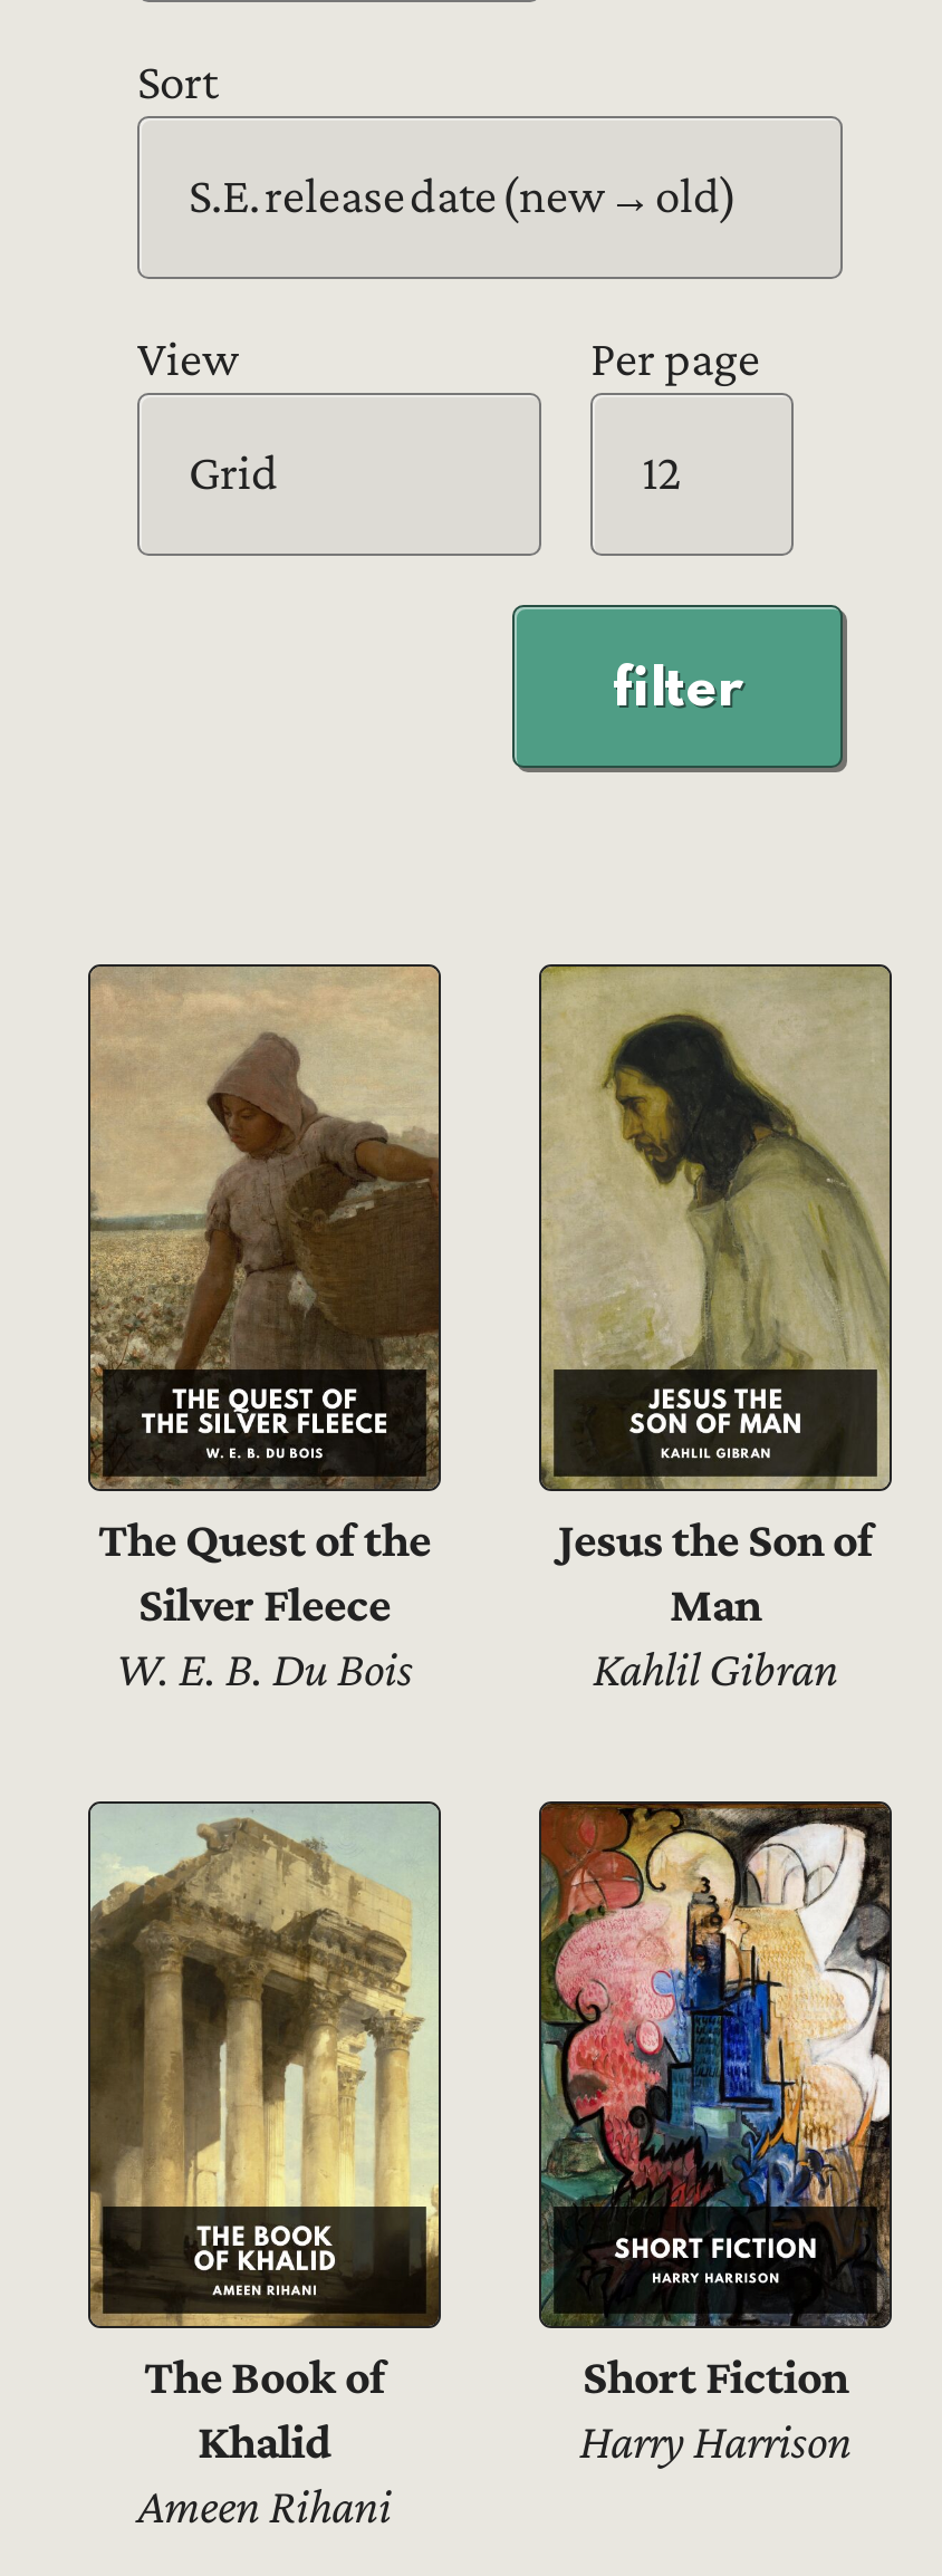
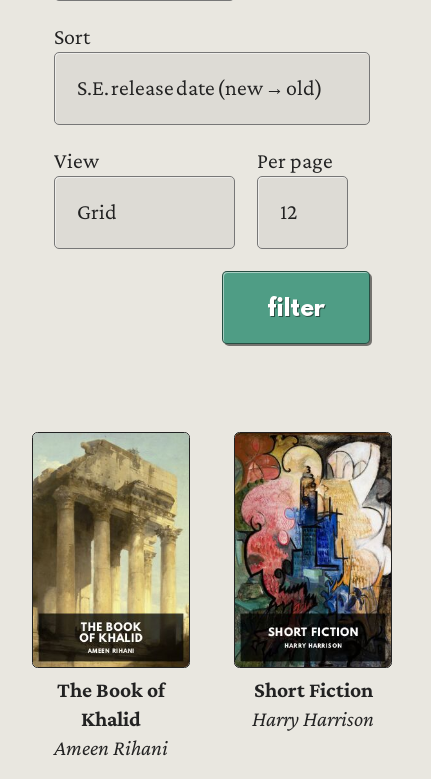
[88,967,441,1693] [image] | The Quest of the | Silver Fleece | W. E. B. Du Bois -> none
[539,964,892,1693] [image] | Jesus the Son of | Man | Kahlil Gibran -> none

